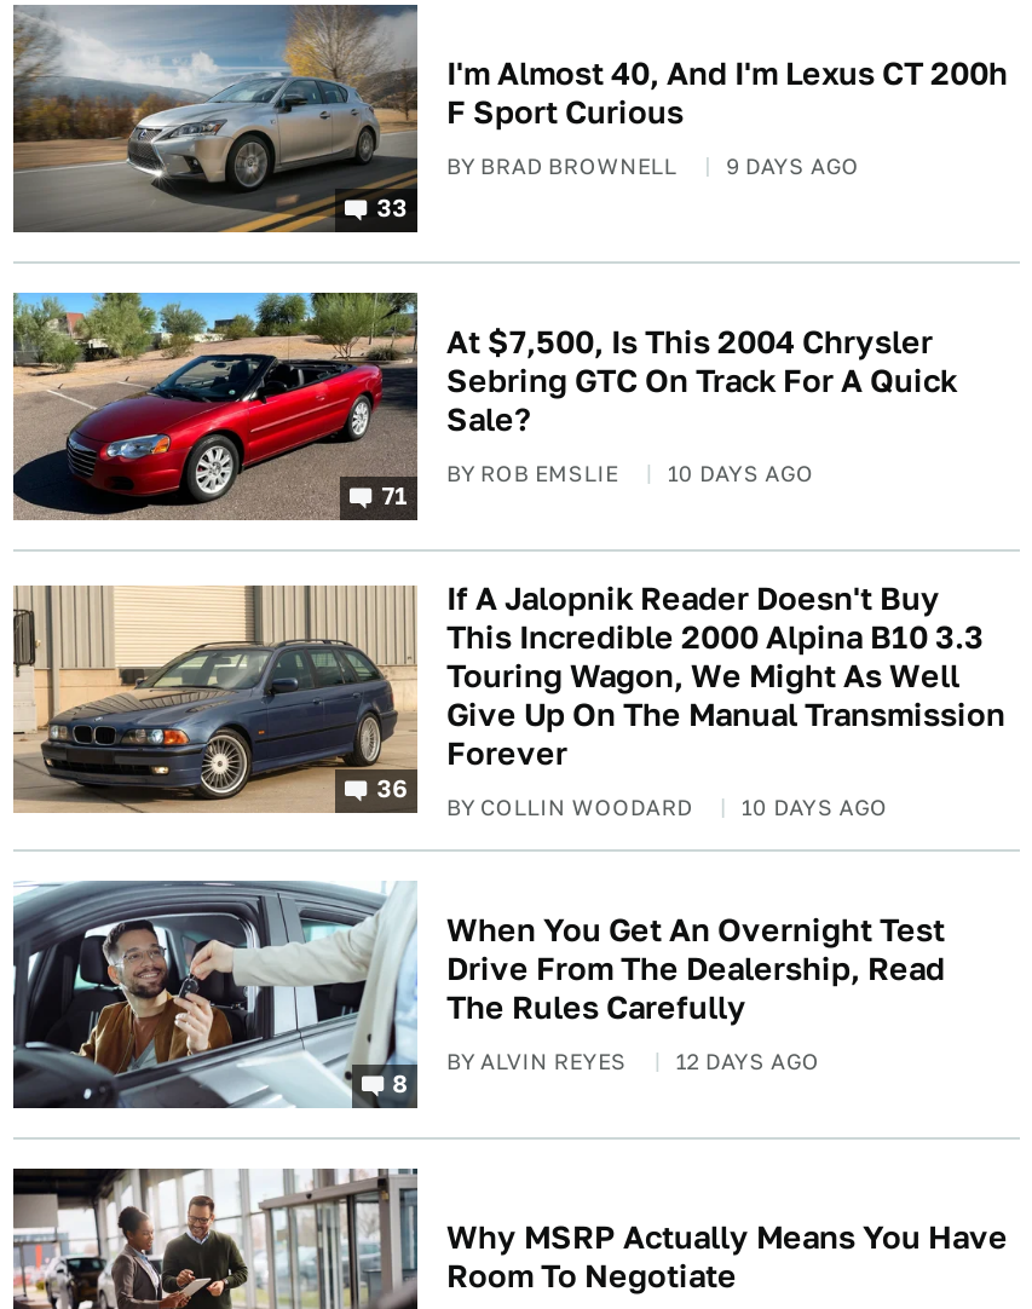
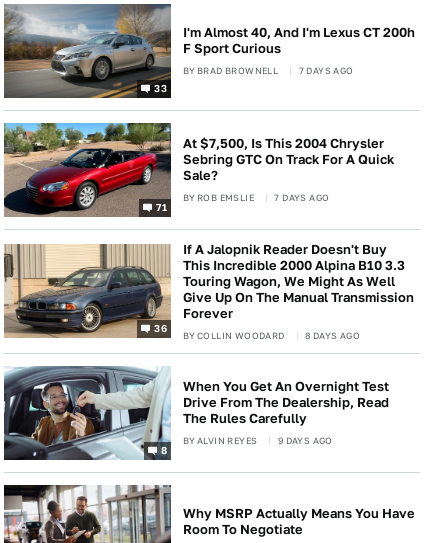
[446,152,859,179] BY BRAD BROWNELL 9 DAYS AGO -> [183,65,354,76] BY BRAD BROWNELL 7 DAYS AGO
[446,460,814,487] BY ROB EMSLIE 10 DAYS AGO -> [183,192,329,203] BY ROB EMSLIE 7 DAYS AGO
[446,793,888,819] BY COLLIN WOODARD 10 DAYS AGO -> [183,330,360,341] BY COLLIN WOODARD 8 DAYS AGO
[446,1048,820,1075] BY ALVIN REYES 12 DAYS AGO -> [183,435,333,446] BY ALVIN REYES 9 DAYS AGO

